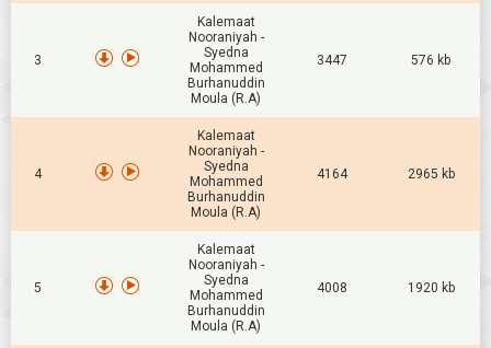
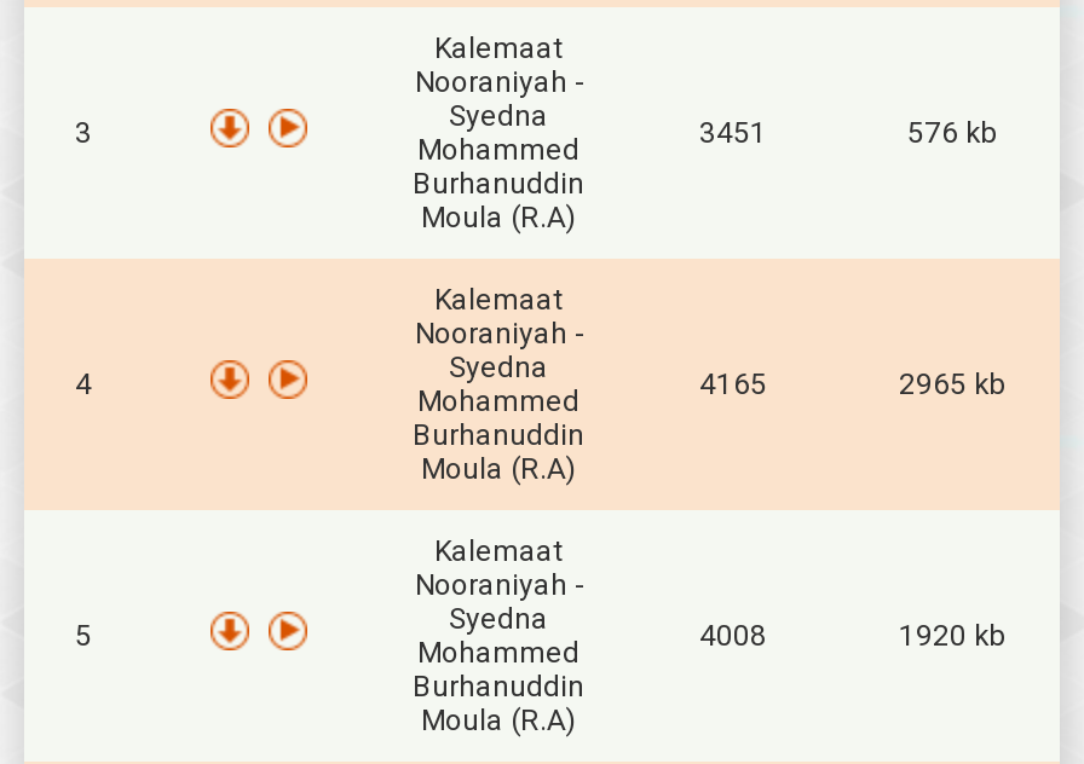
[317,52,347,67] 3447 -> [699,115,767,149] 3451
[317,166,347,181] 4164 -> [699,366,767,400] 4165

